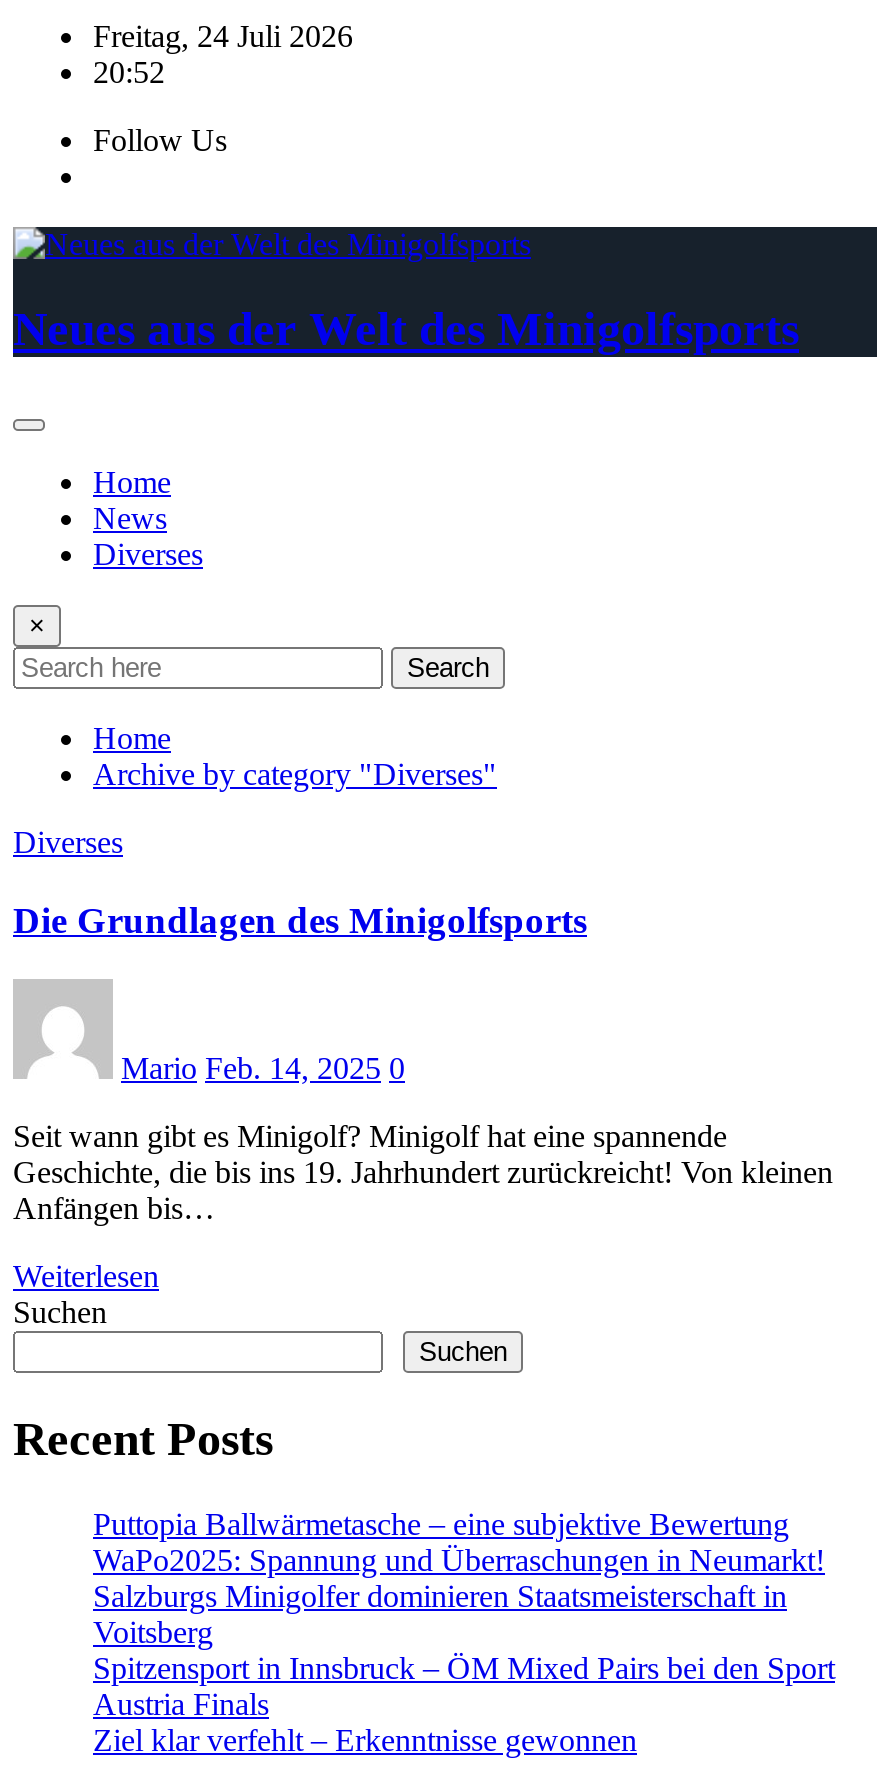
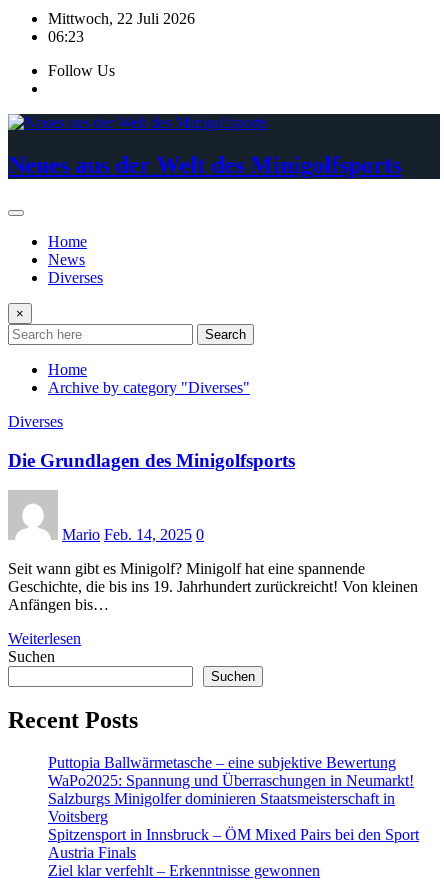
[93,19,353,53] Freitag, 24 Juli 2026 -> [48,10,195,27] Mittwoch, 22 Juli 2026
[93,55,165,89] 20:52 -> [48,28,84,45] 06:23

